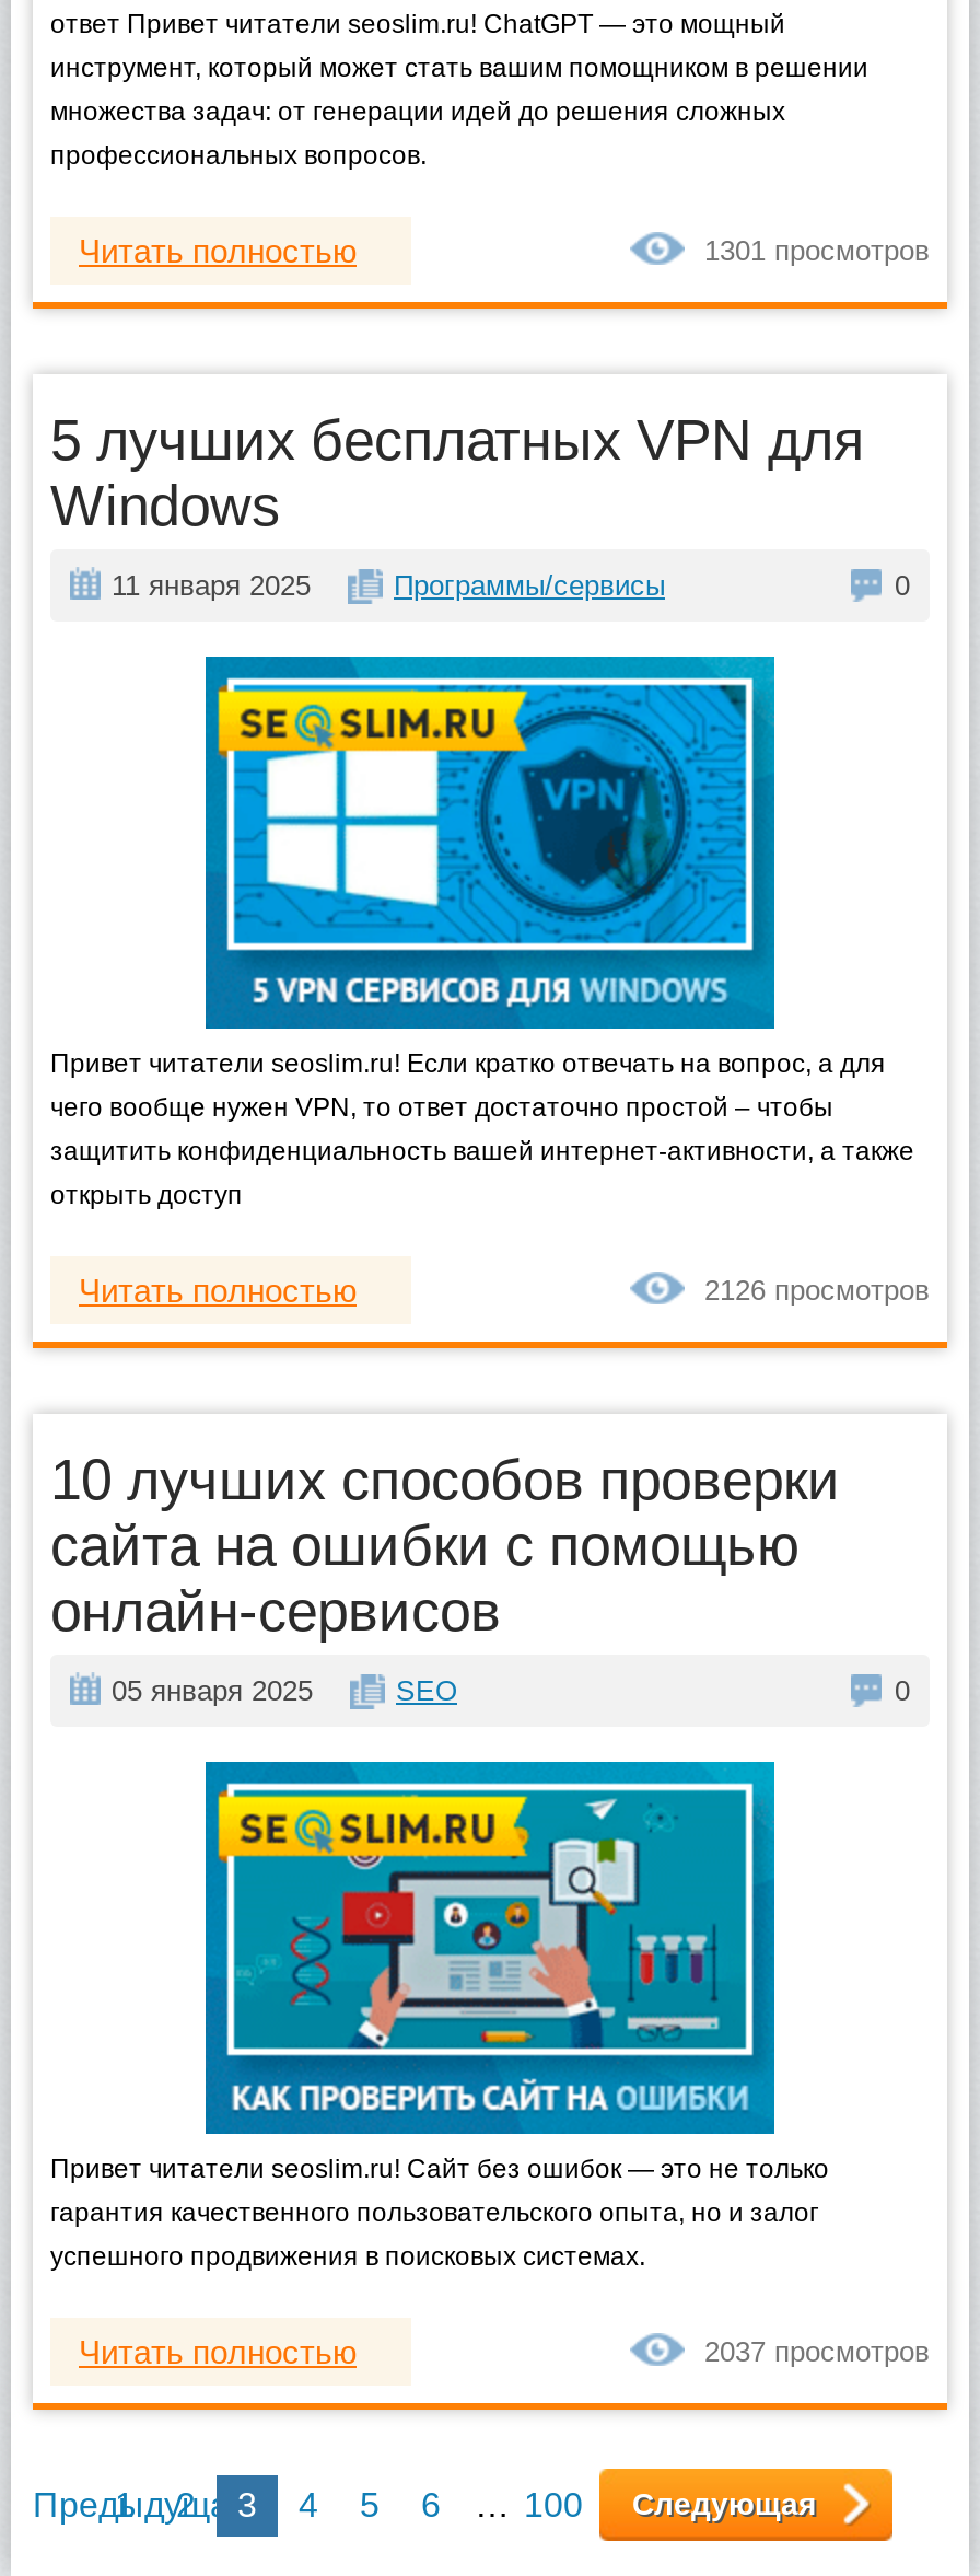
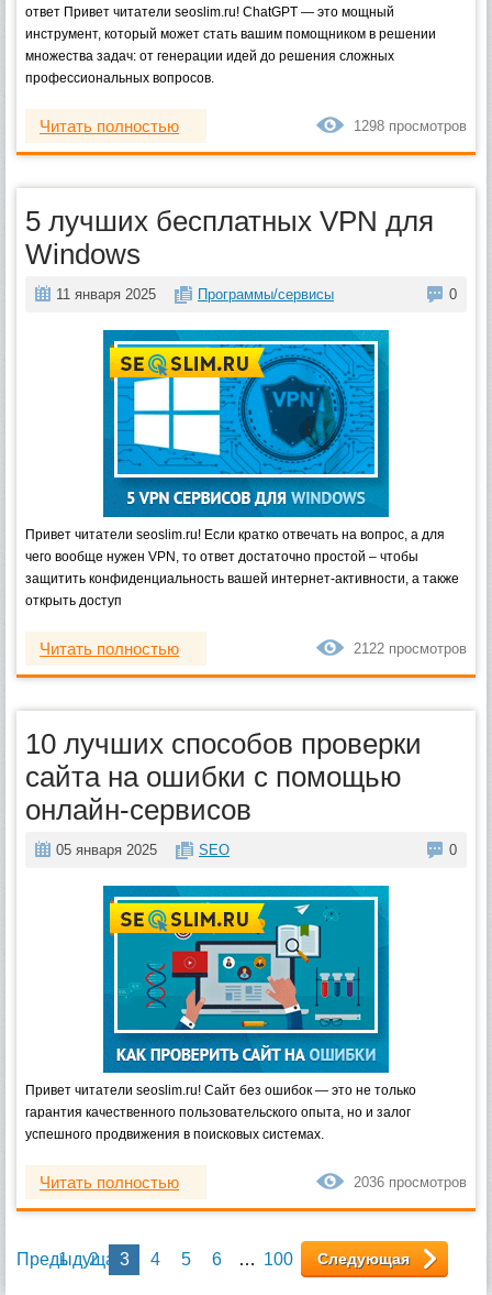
[704,234,930,267] 1301 просмотров -> [354,118,467,134] 1298 просмотров
[704,1274,930,1307] 2126 просмотров -> [354,640,467,657] 2122 просмотров
[704,2335,930,2368] 2037 просмотров -> [354,1174,467,1190] 2036 просмотров

